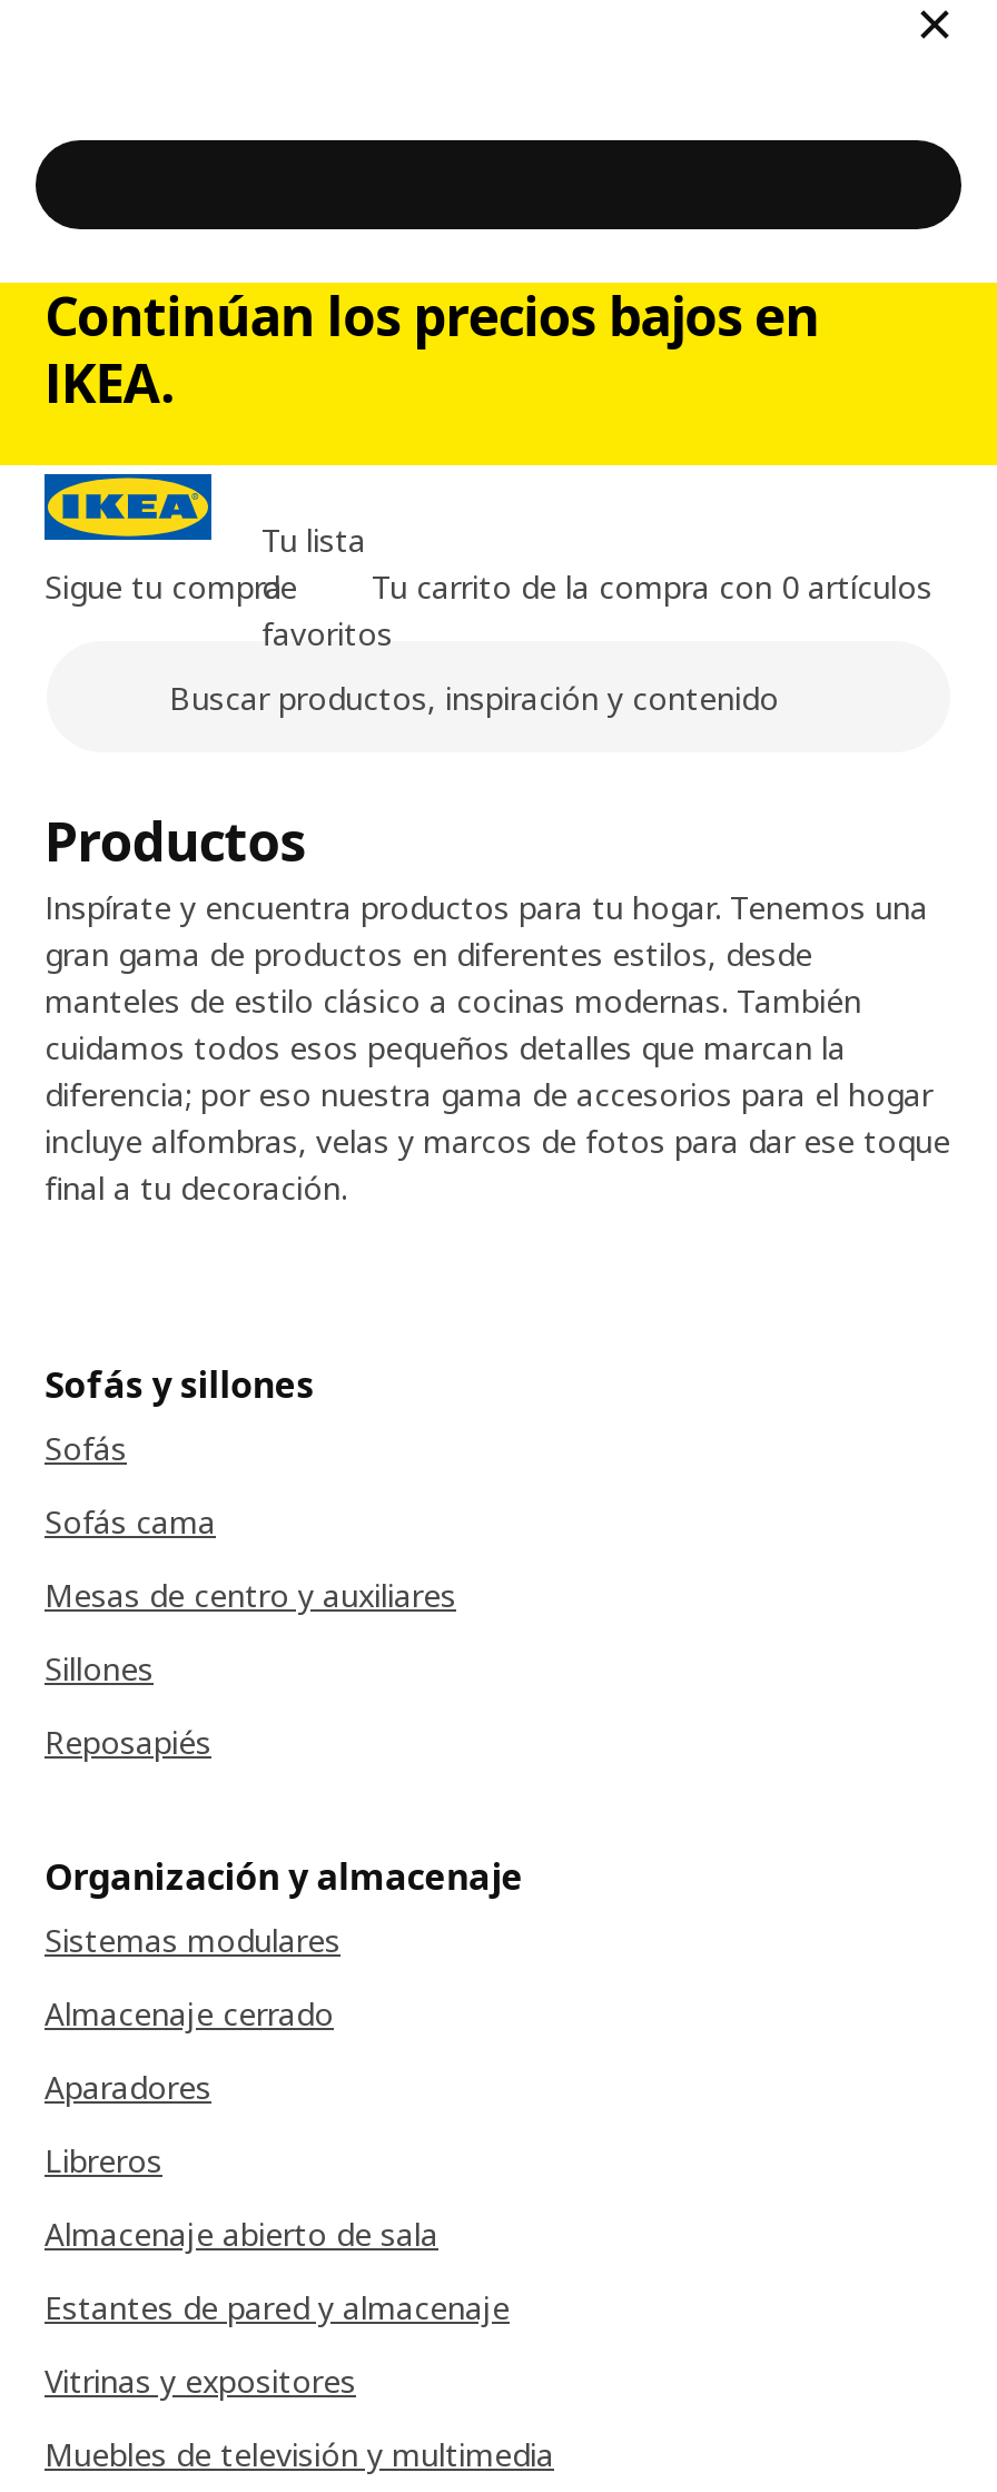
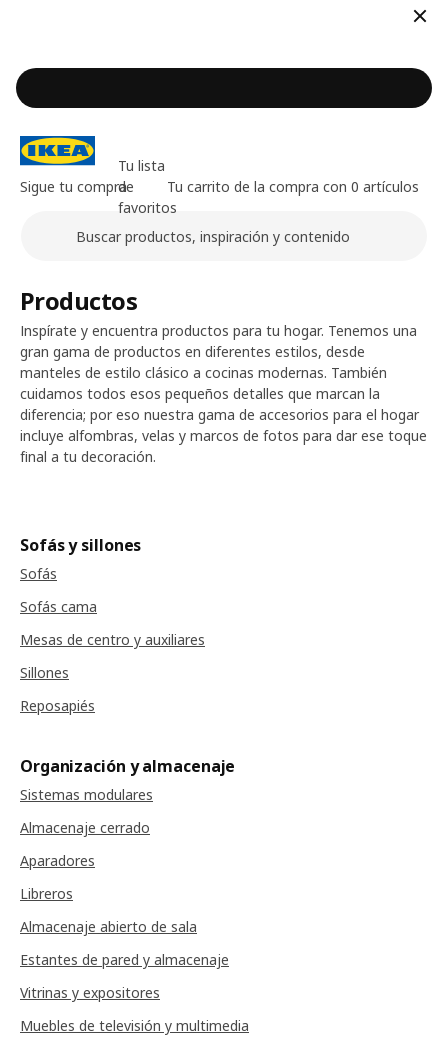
[45,278,819,418] Continúan los precios bajos en | IKEA. -> none

